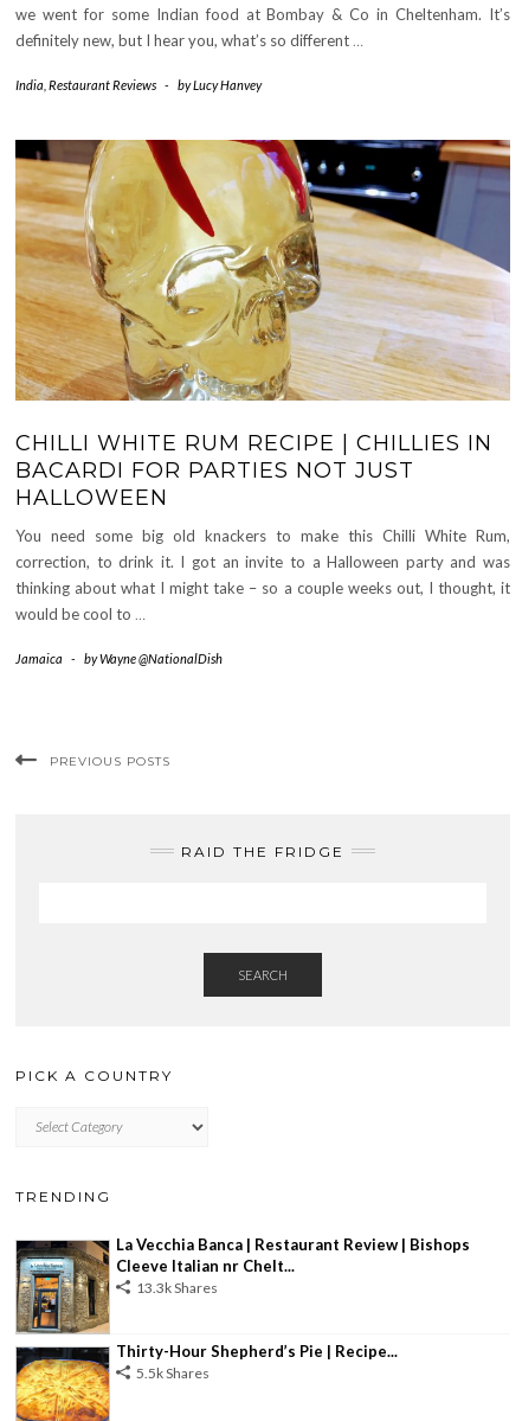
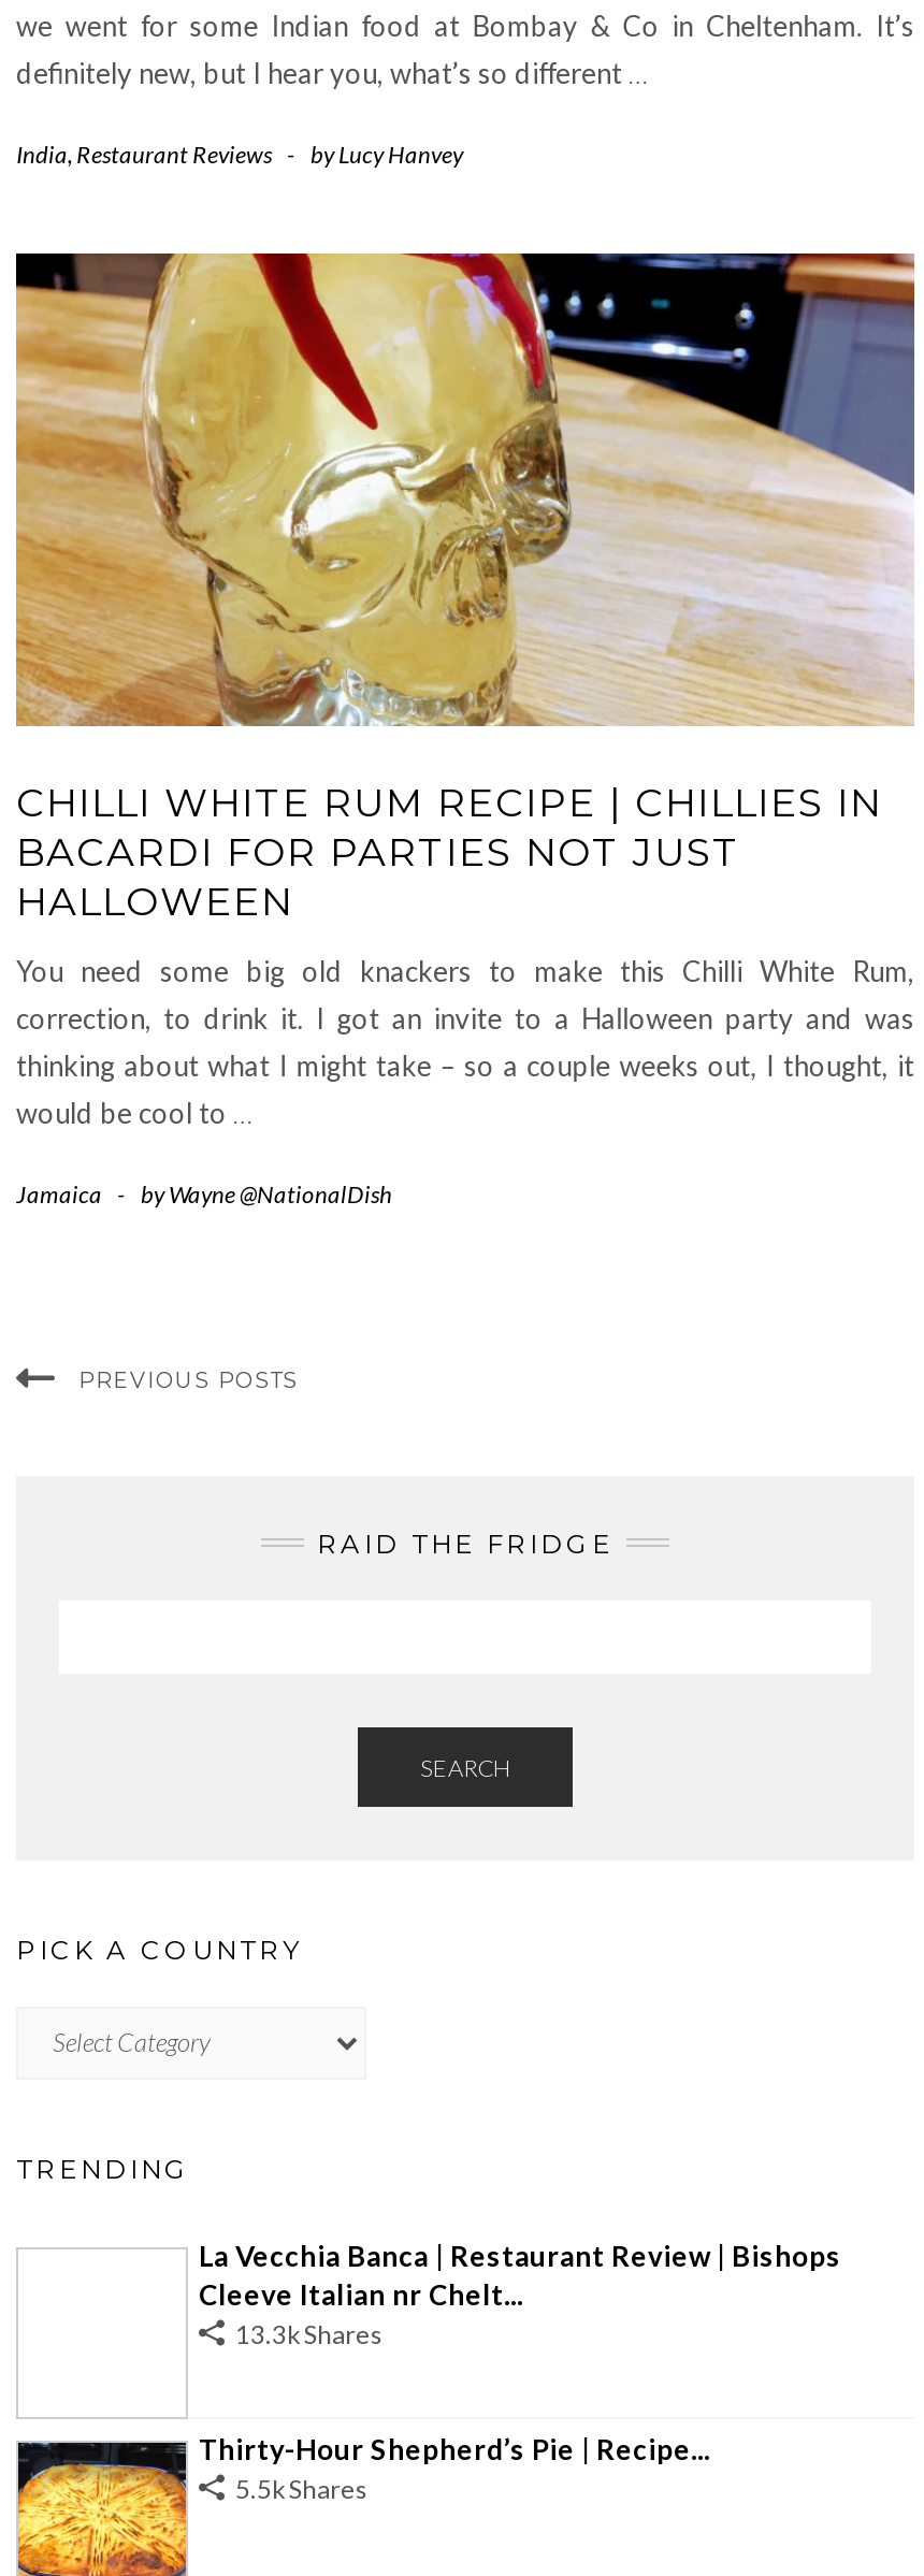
[15,1240,110,1334] [image] -> none

